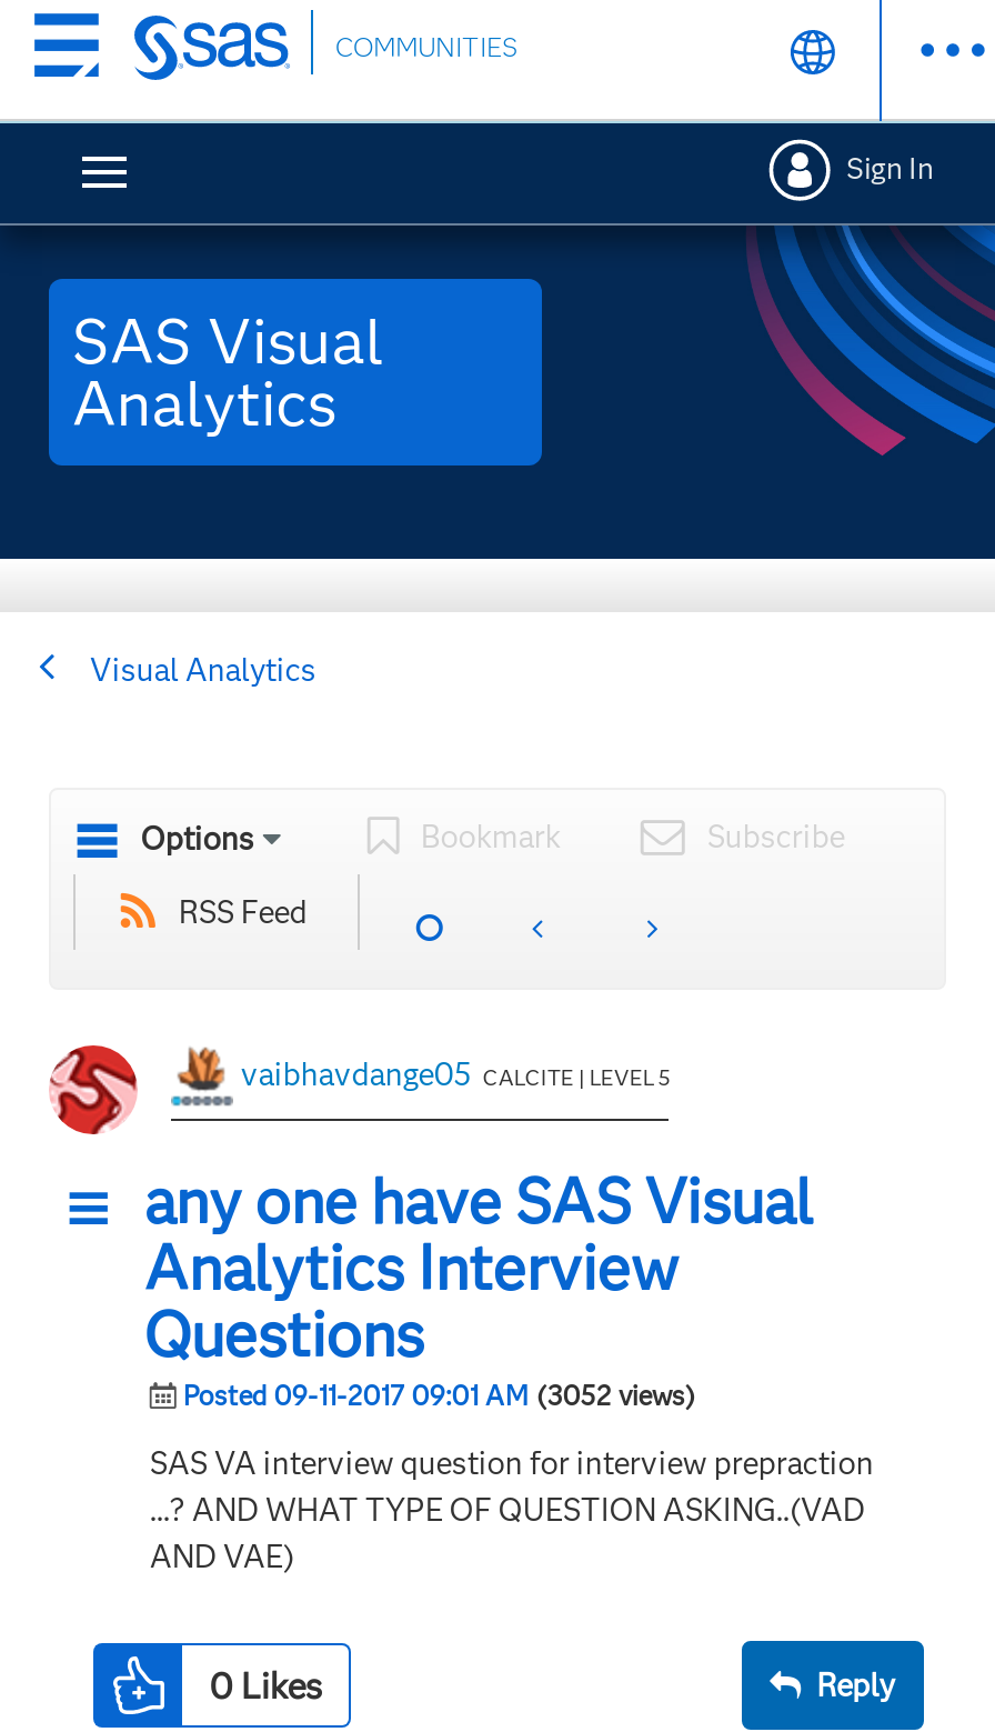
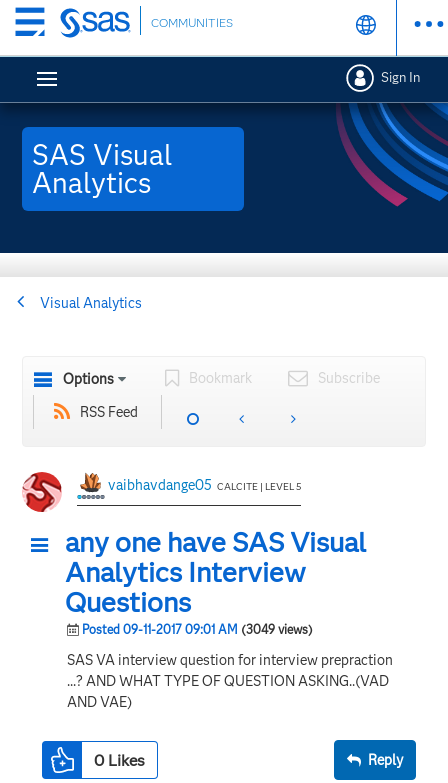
[183,1378,696,1411] Posted 09-11-2017 09:01 AM (3052 views) -> [82,621,313,636] Posted 09-11-2017 09:01 AM (3049 views)

